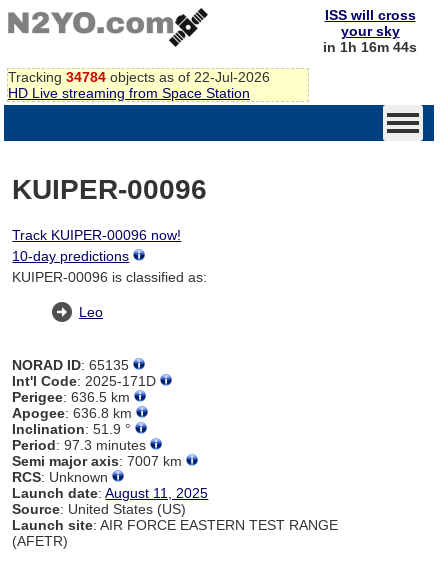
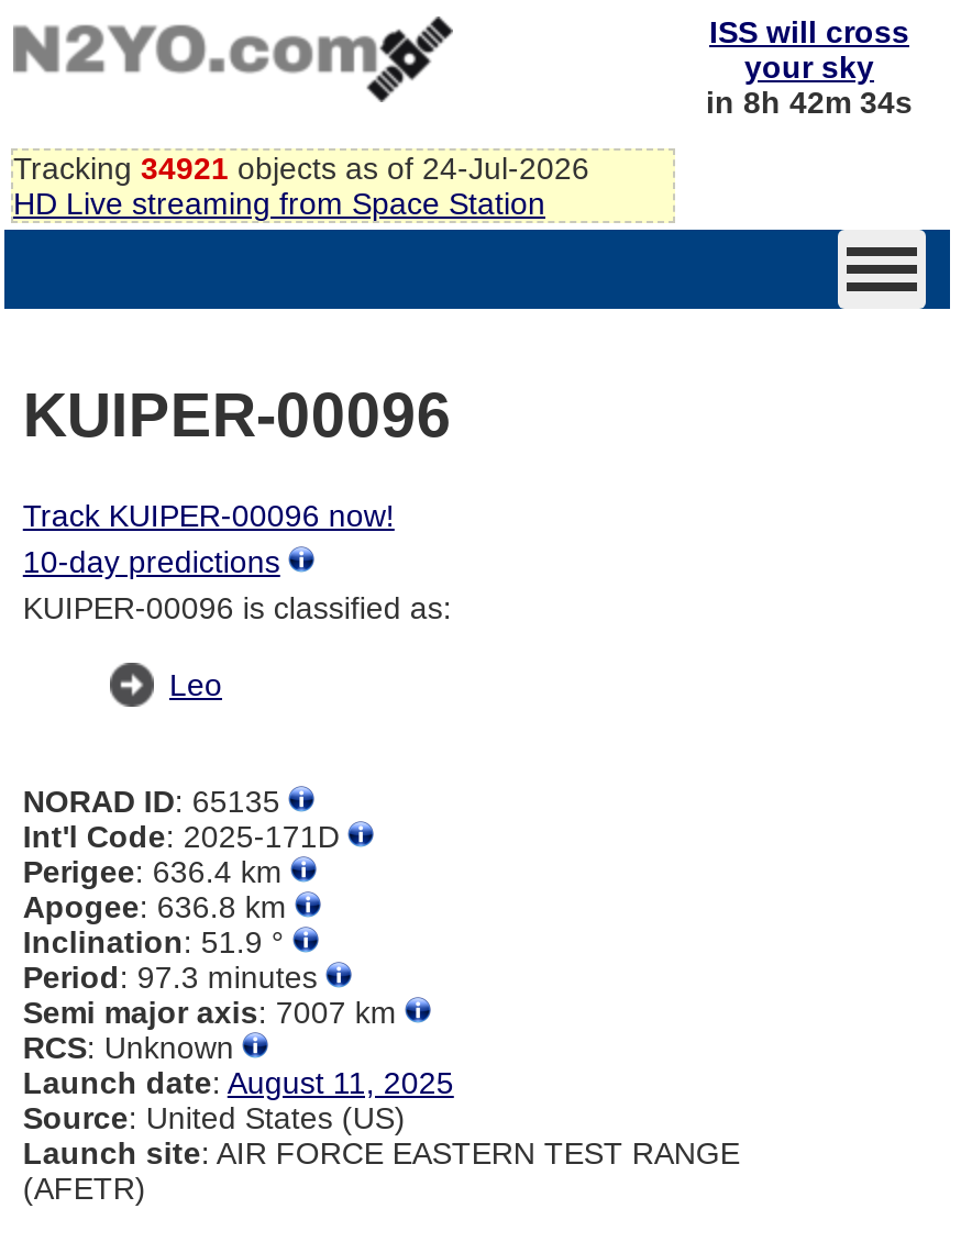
[323,39,417,55] in 1h 16m 44s -> [706,85,913,120] in 8h 42m 34s
[8,69,270,85] Tracking 34784 objects as of 22-Jul-2026 -> [13,150,589,185] Tracking 34921 objects as of 24-Jul-2026
[12,389,134,405] Perigee: 636.5 km -> [23,854,291,889] Perigee: 636.4 km

